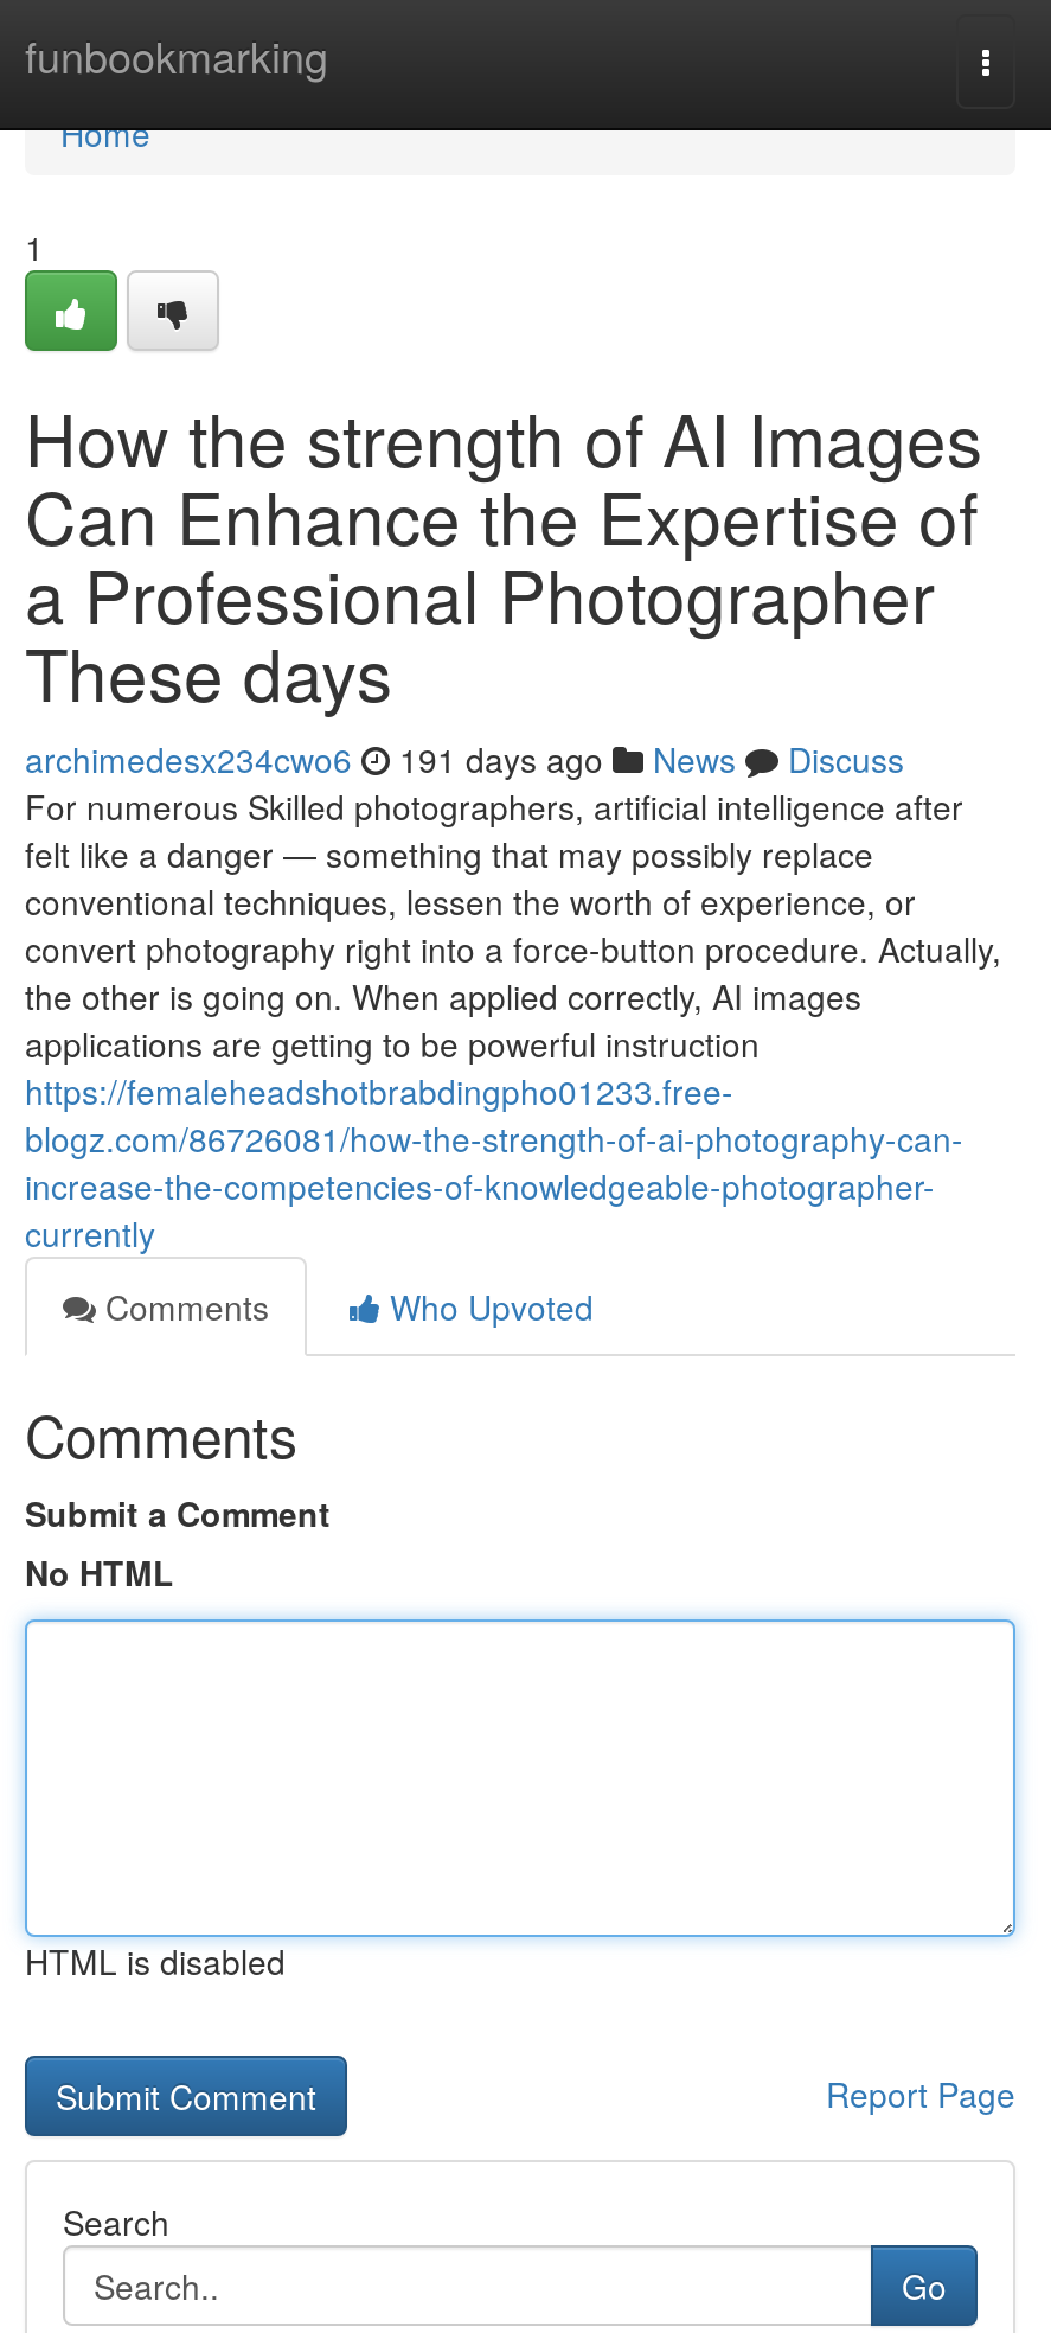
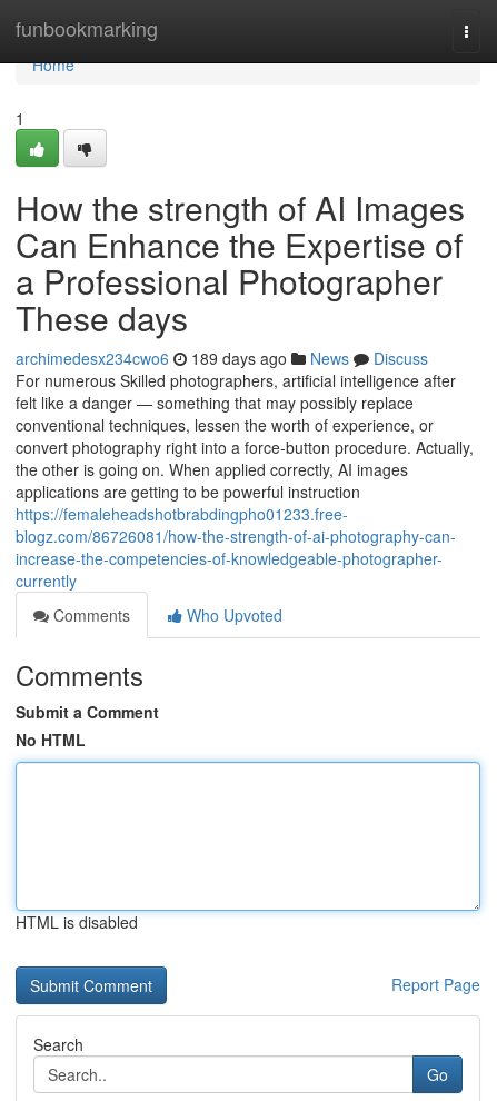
[25,735,904,782] archimedesx234cwo6 191 days ago News Discuss -> [16,347,428,369] archimedesx234cwo6 189 days ago News Discuss

